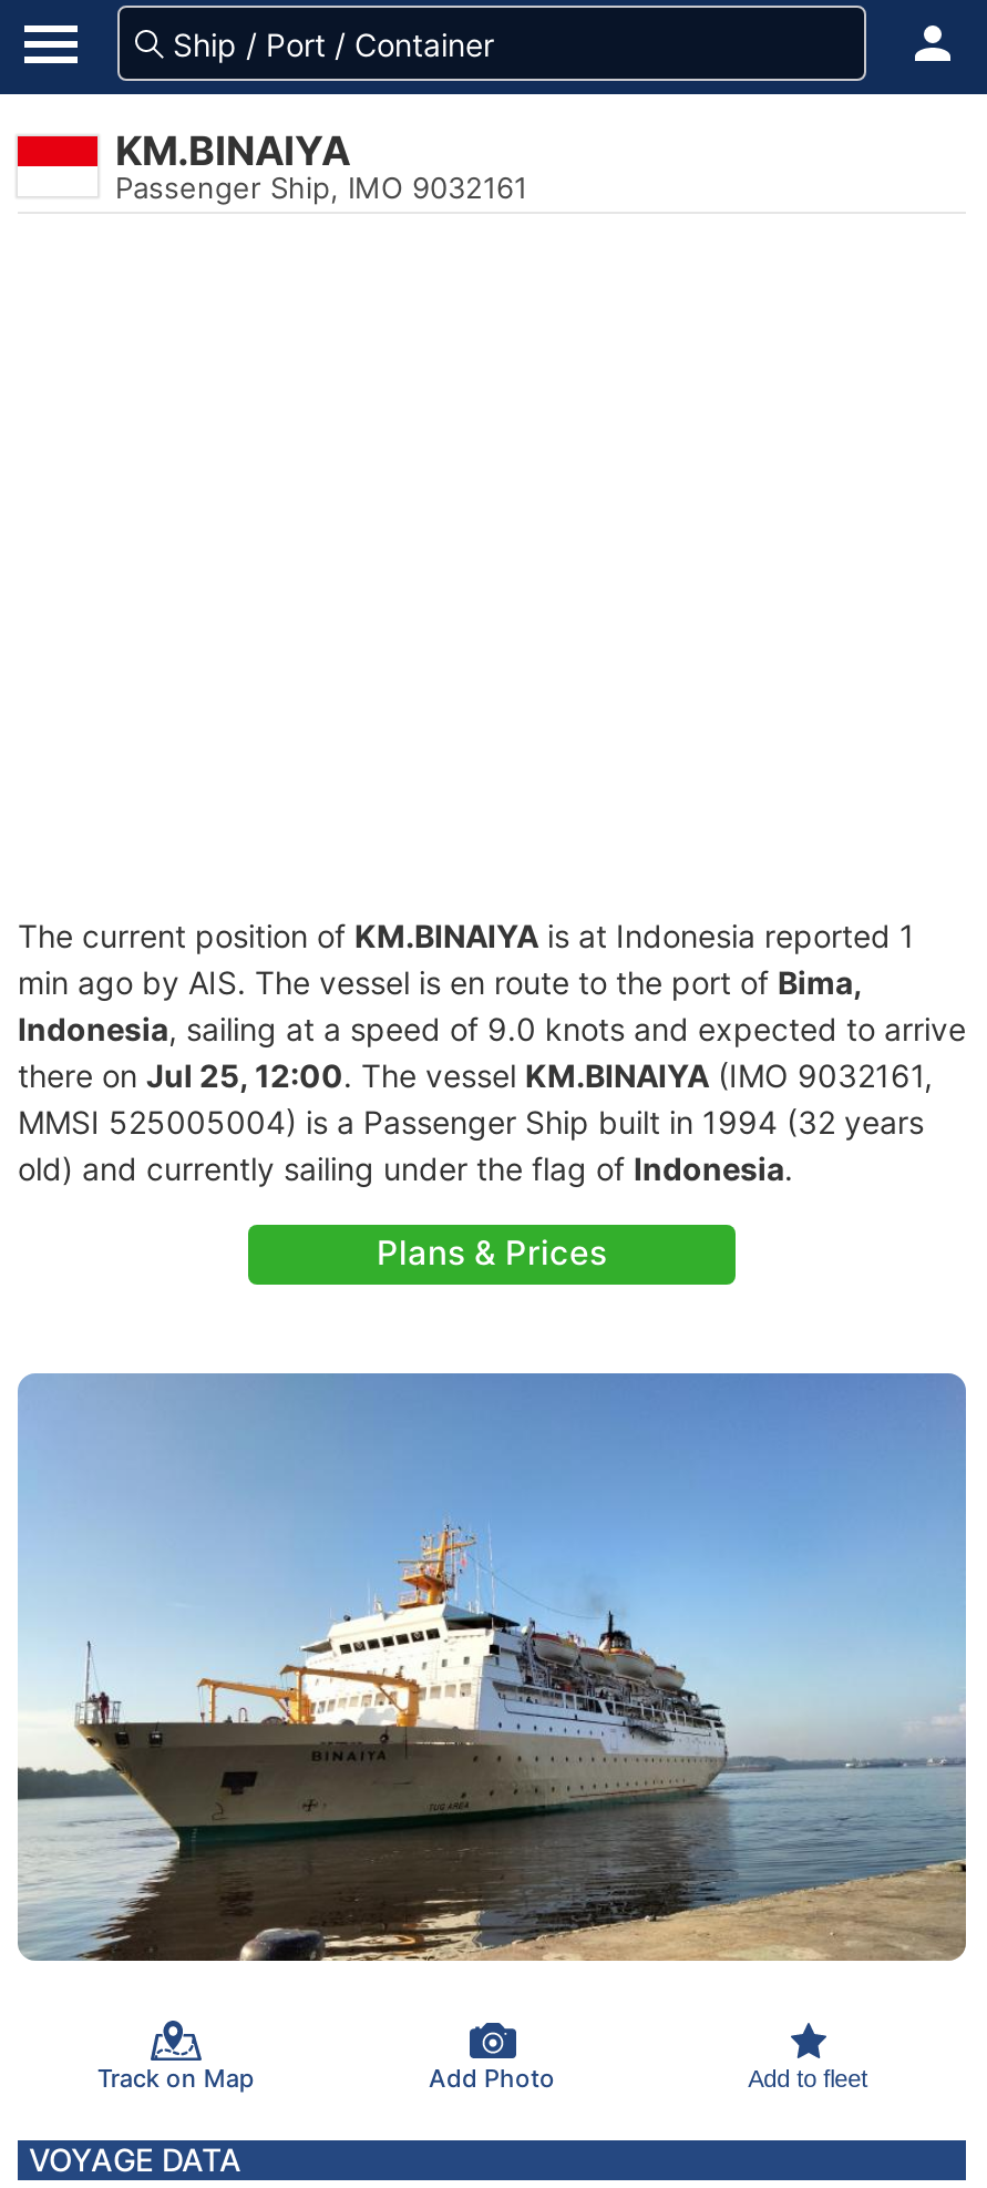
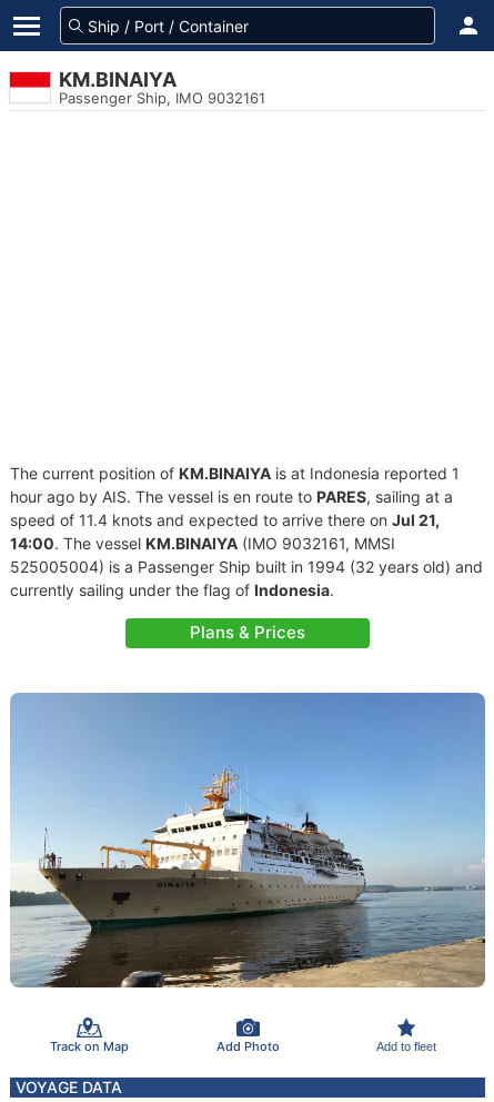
[18,963,966,1187] min ago by AIS. The vessel is en route to the port of Bima, | Indonesia, sailing at a speed of 9.0 knots and expected to arrive | there on Jul 25, 12:00. The vessel KM.BINAIYA (IMO 9032161, | MMSI 525005004) is a Passenger Ship built in 1994 (32 years | old) and currently sailing under the flag of Indonesia. -> [10,487,483,599] hour ago by AIS. The vessel is en route to PARES, sailing at a | speed of 11.4 knots and expected to arrive there on Jul 21, | 14:00. The vessel KM.BINAIYA (IMO 9032161, MMSI | 525005004) is a Passenger Ship built in 1994 (32 years old) and | currently sailing under the flag of Indonesia.

